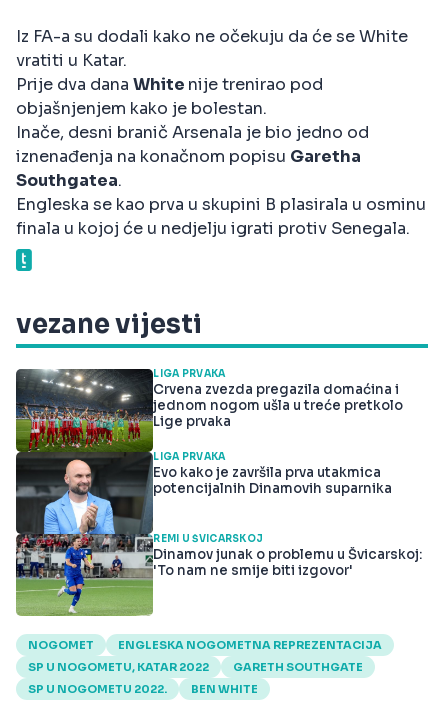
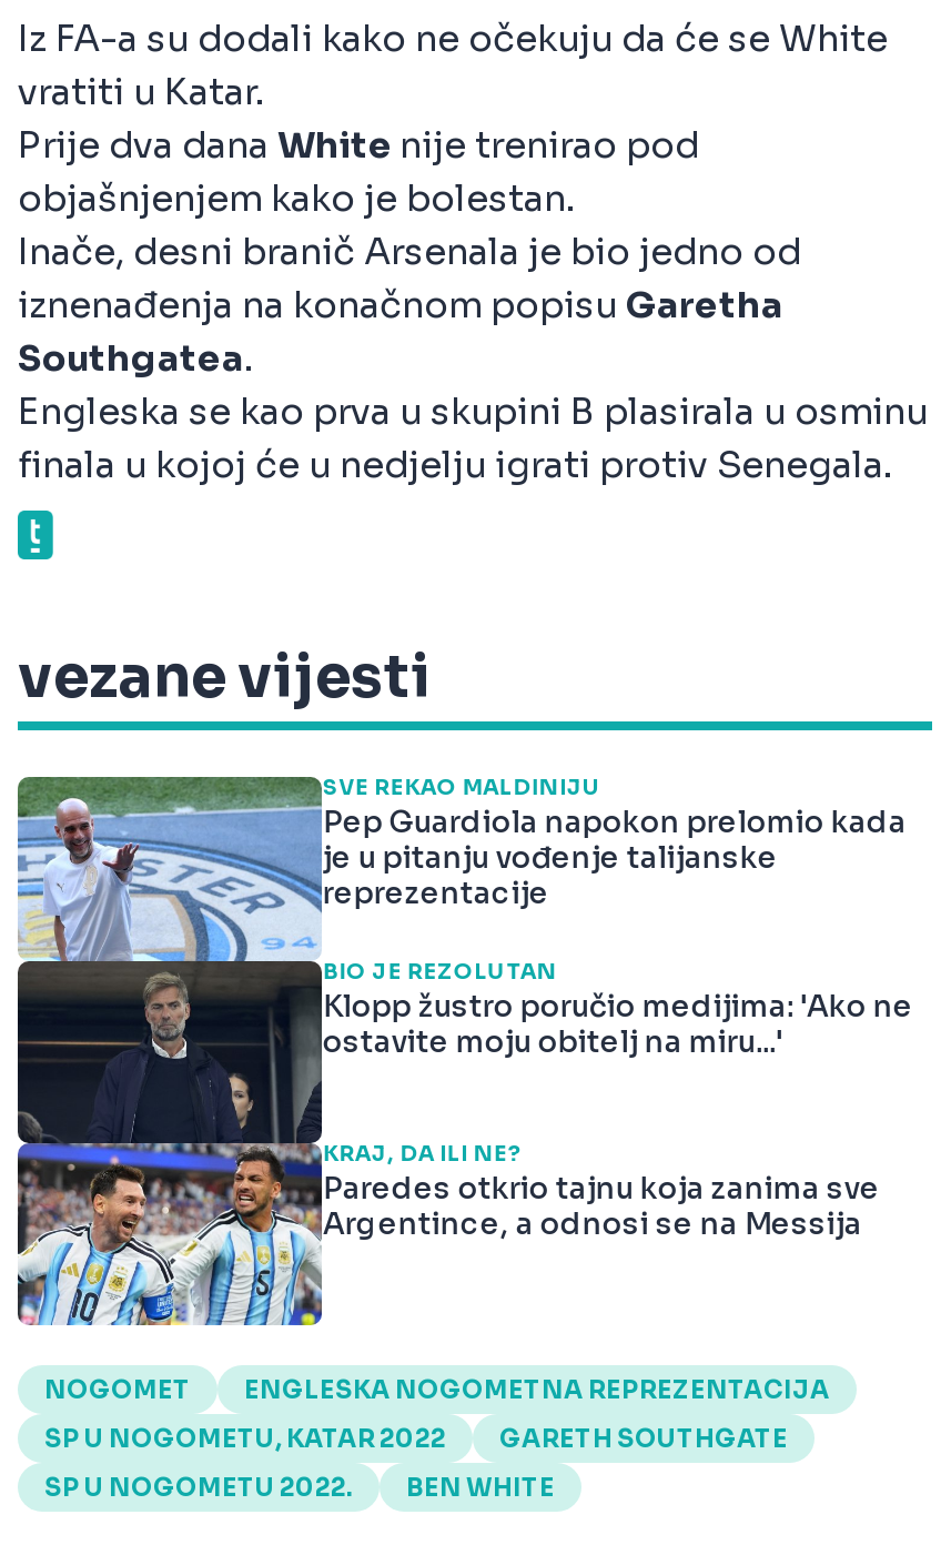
[15,368,403,617] [image] | LIGA PRVAKA | Crvena zvezda pregazila domaćina i | jednom nogom ušla u treće pretkolo | Lige prvaka -> [16,775,906,1327] [image] | SVE REKAO MALDINIJU | Pep Guardiola napokon prelomio kada | je u pitanju vođenje talijanske | reprezentacije
[153,451,392,497] LIGA PRVAKA | Evo kako je završila prva utakmica | potencijalnih Dinamovih suparnika -> [322,958,913,1060] BIO JE REZOLUTAN | Klopp žustro poručio medijima: 'Ako ne | ostavite moju obitelj na miru...'
[153,533,422,579] REMI U ŠVICARSKOJ | Dinamov junak o problemu u Švicarskoj: | 'To nam ne smije biti izgovor' -> [322,1141,880,1243] KRAJ, DA ILI NE? | Paredes otkrio tajnu koja zanima sve | Argentince, a odnosi se na Messija

